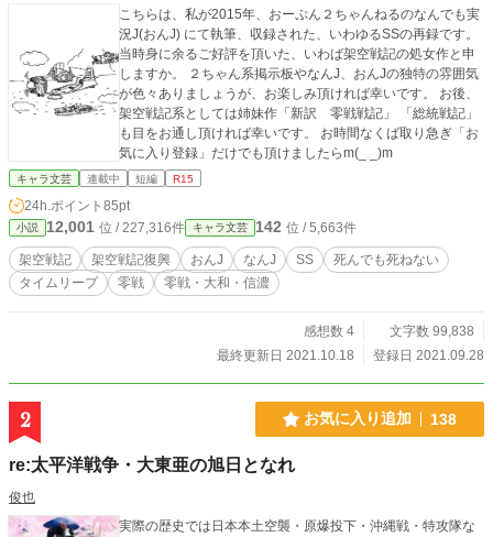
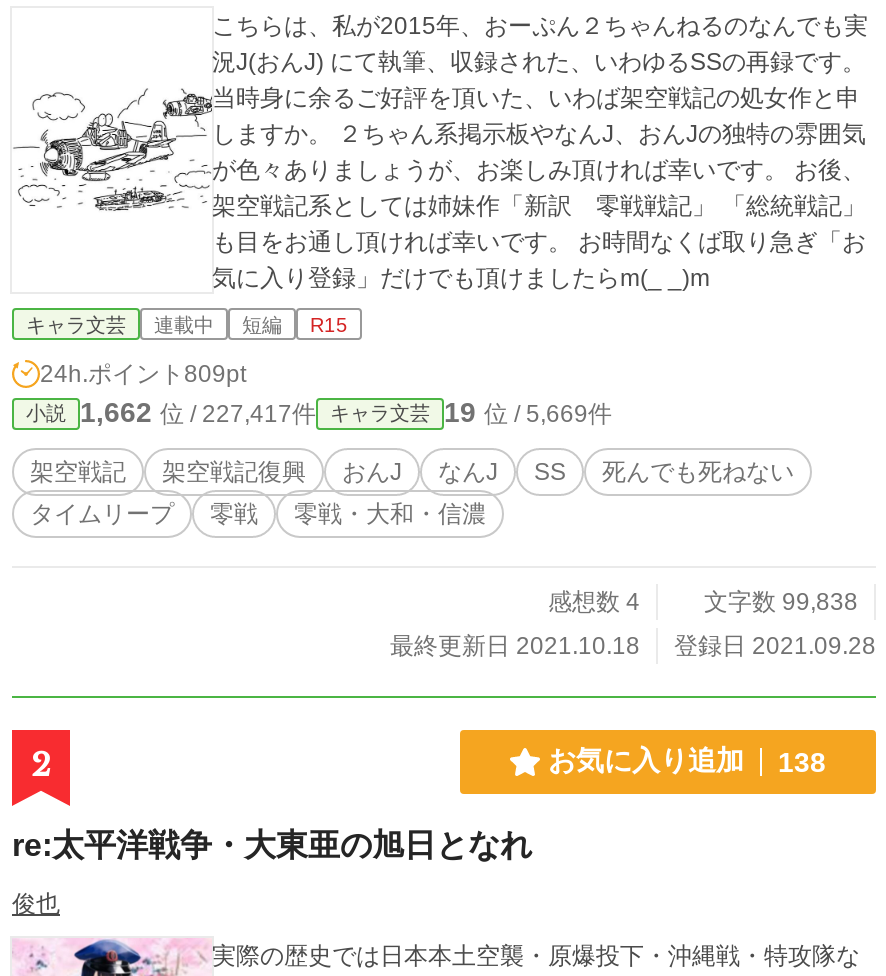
[24,198,130,213] 24h.ポイント85pt -> [40,360,246,388] 24h.ポイント809pt
[46,218,185,235] 12,001位 / 227,316件 -> [80,396,316,428] 1,662位 / 227,417件
[255,218,357,235] 142位 / 5,663件 -> [444,396,612,428] 19位 / 5,669件

